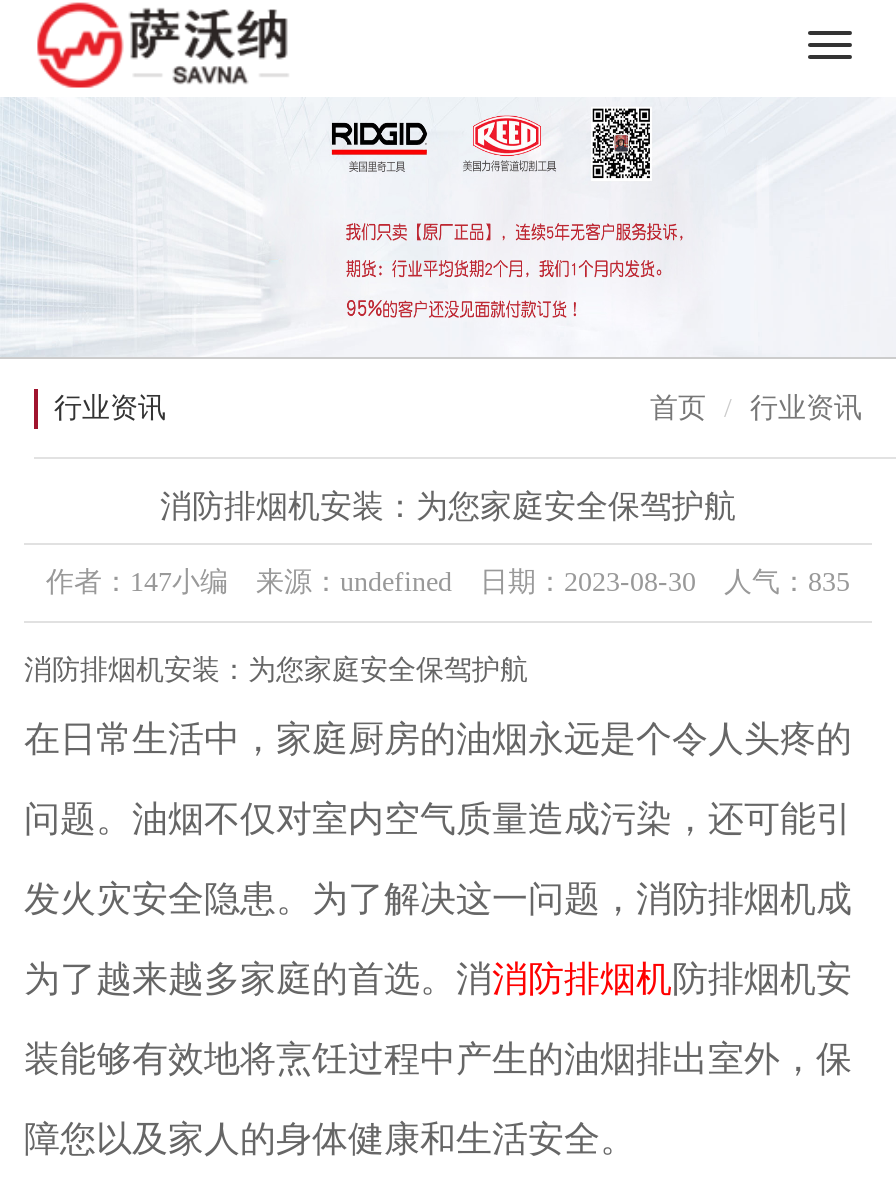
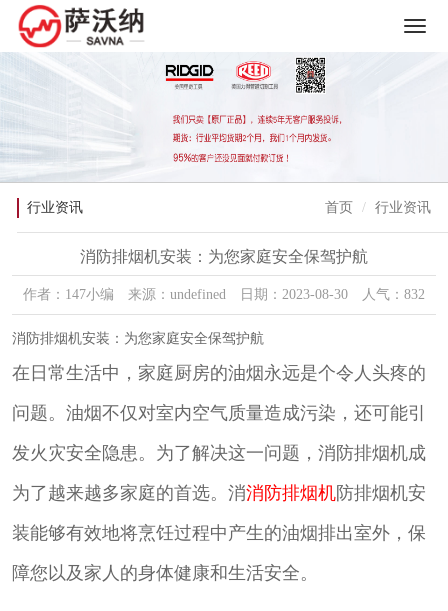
[46,567,850,597] 作者：147小编 来源：undefined 日期：2023-08-30 人气：835 -> [23,287,425,302] 作者：147小编 来源：undefined 日期：2023-08-30 人气：832

